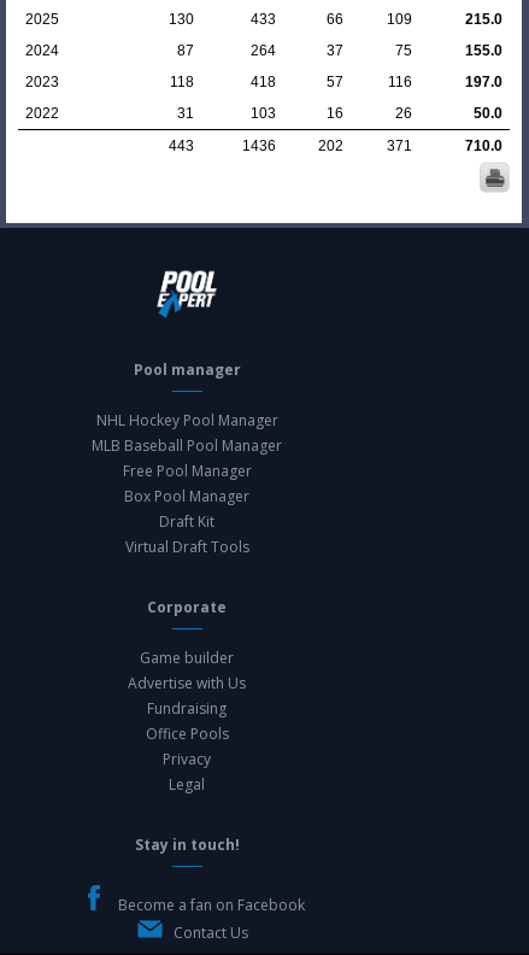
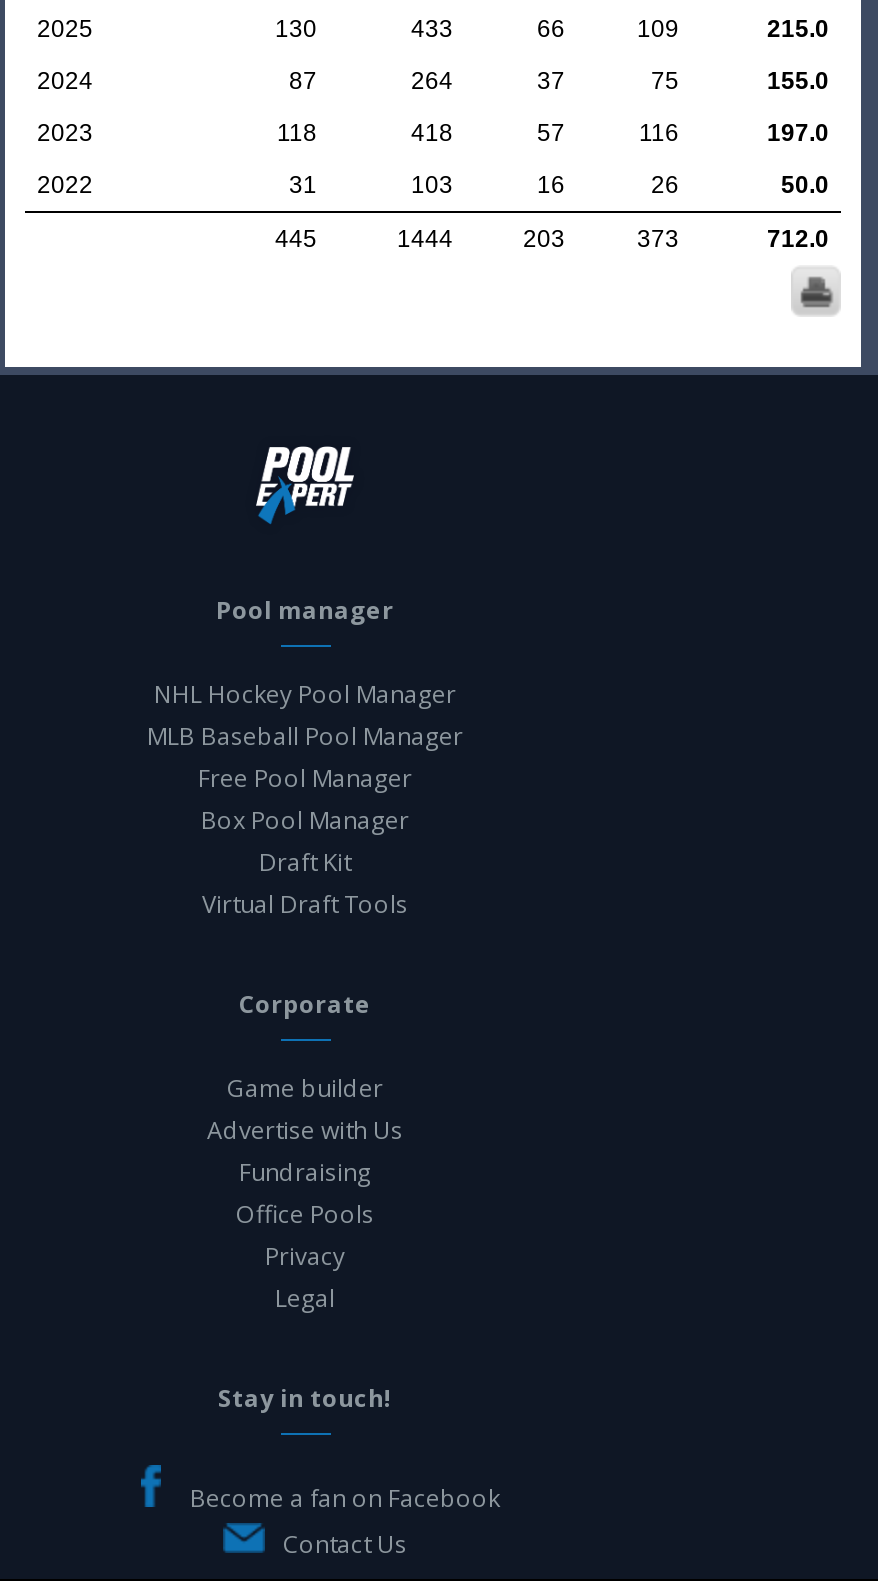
[169,137,194,154] 443 -> [275,225,317,253] 445
[242,137,276,154] 1436 -> [397,225,453,253] 1444
[318,137,343,154] 202 -> [523,225,565,253] 203
[387,137,412,154] 371 -> [637,225,679,253] 373
[465,137,502,154] 710.0 -> [767,225,829,253] 712.0

